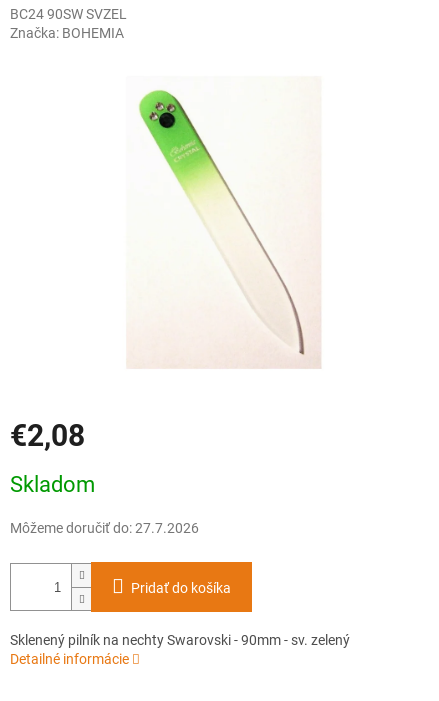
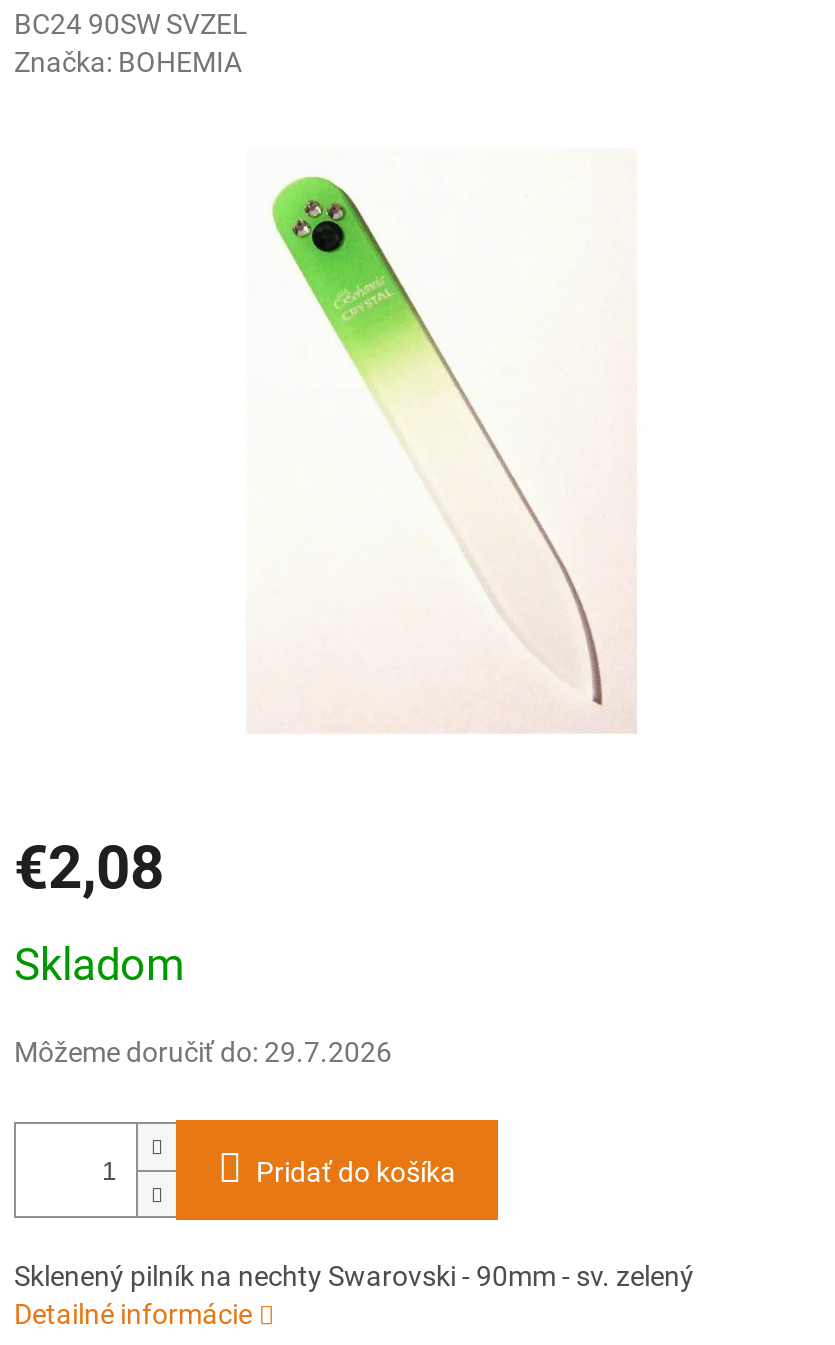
[10,520,199,536] Môžeme doručiť do: 27.7.2026 -> [14,1037,392,1069] Môžeme doručiť do: 29.7.2026

